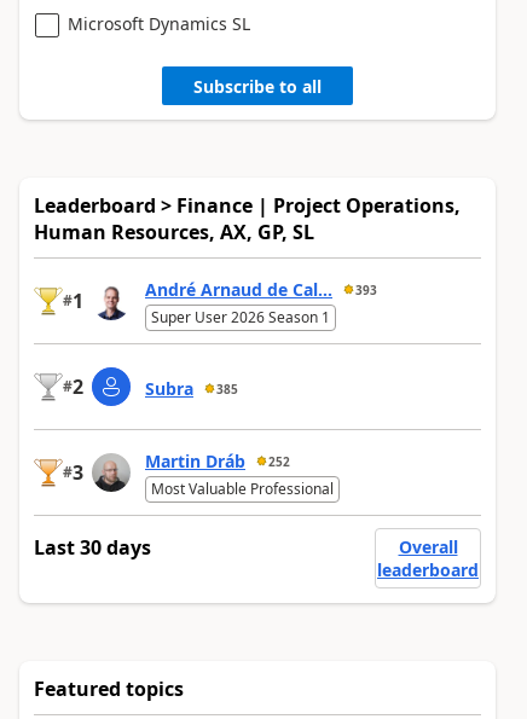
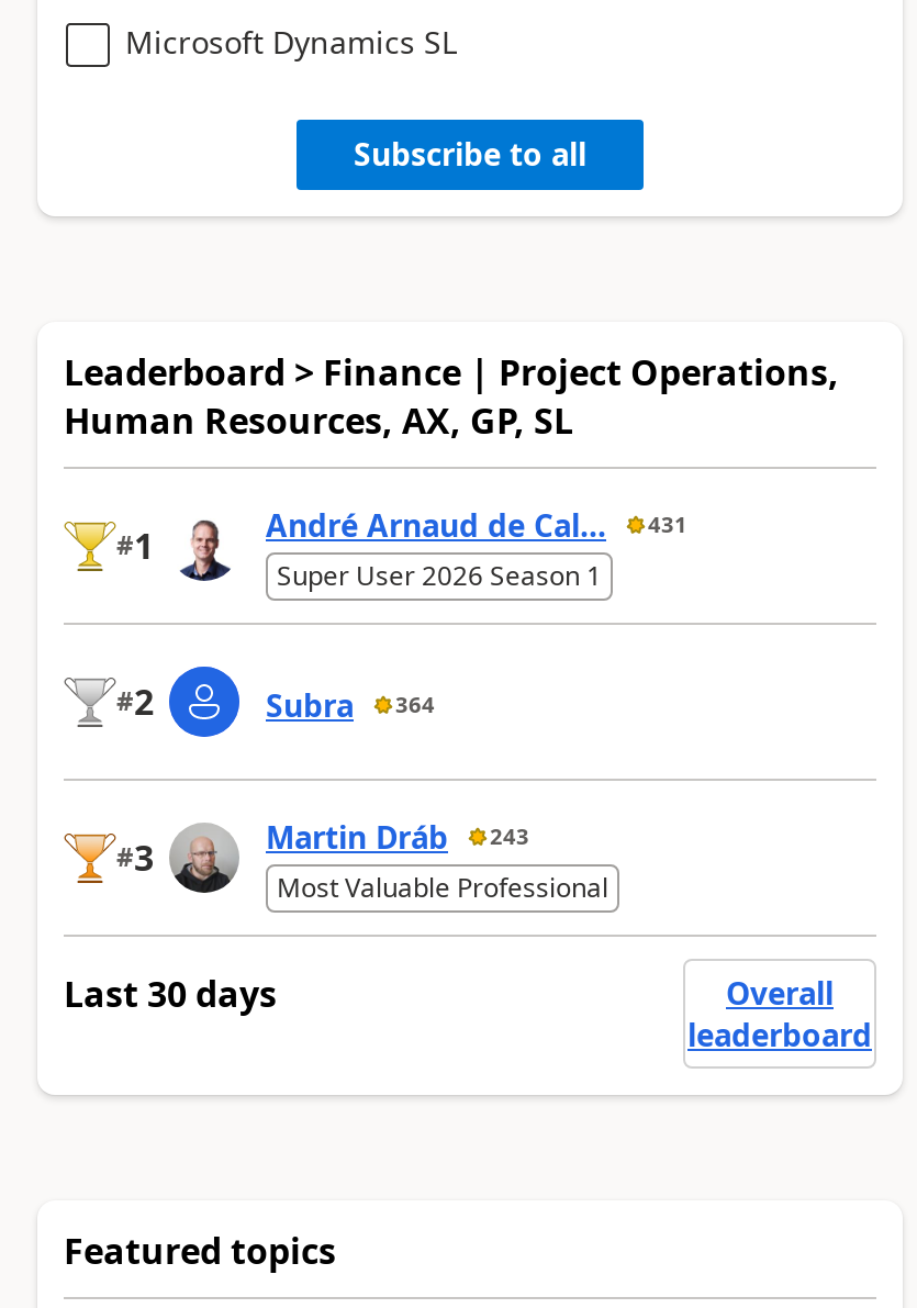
[145,278,377,301] André Arnaud de Cal... 393 -> [266,505,687,546] André Arnaud de Cal... 431
[145,377,238,400] Subra 385 -> [266,685,435,726] Subra 364
[145,450,290,473] Martin Dráb 252 -> [266,816,529,858] Martin Dráb 243

